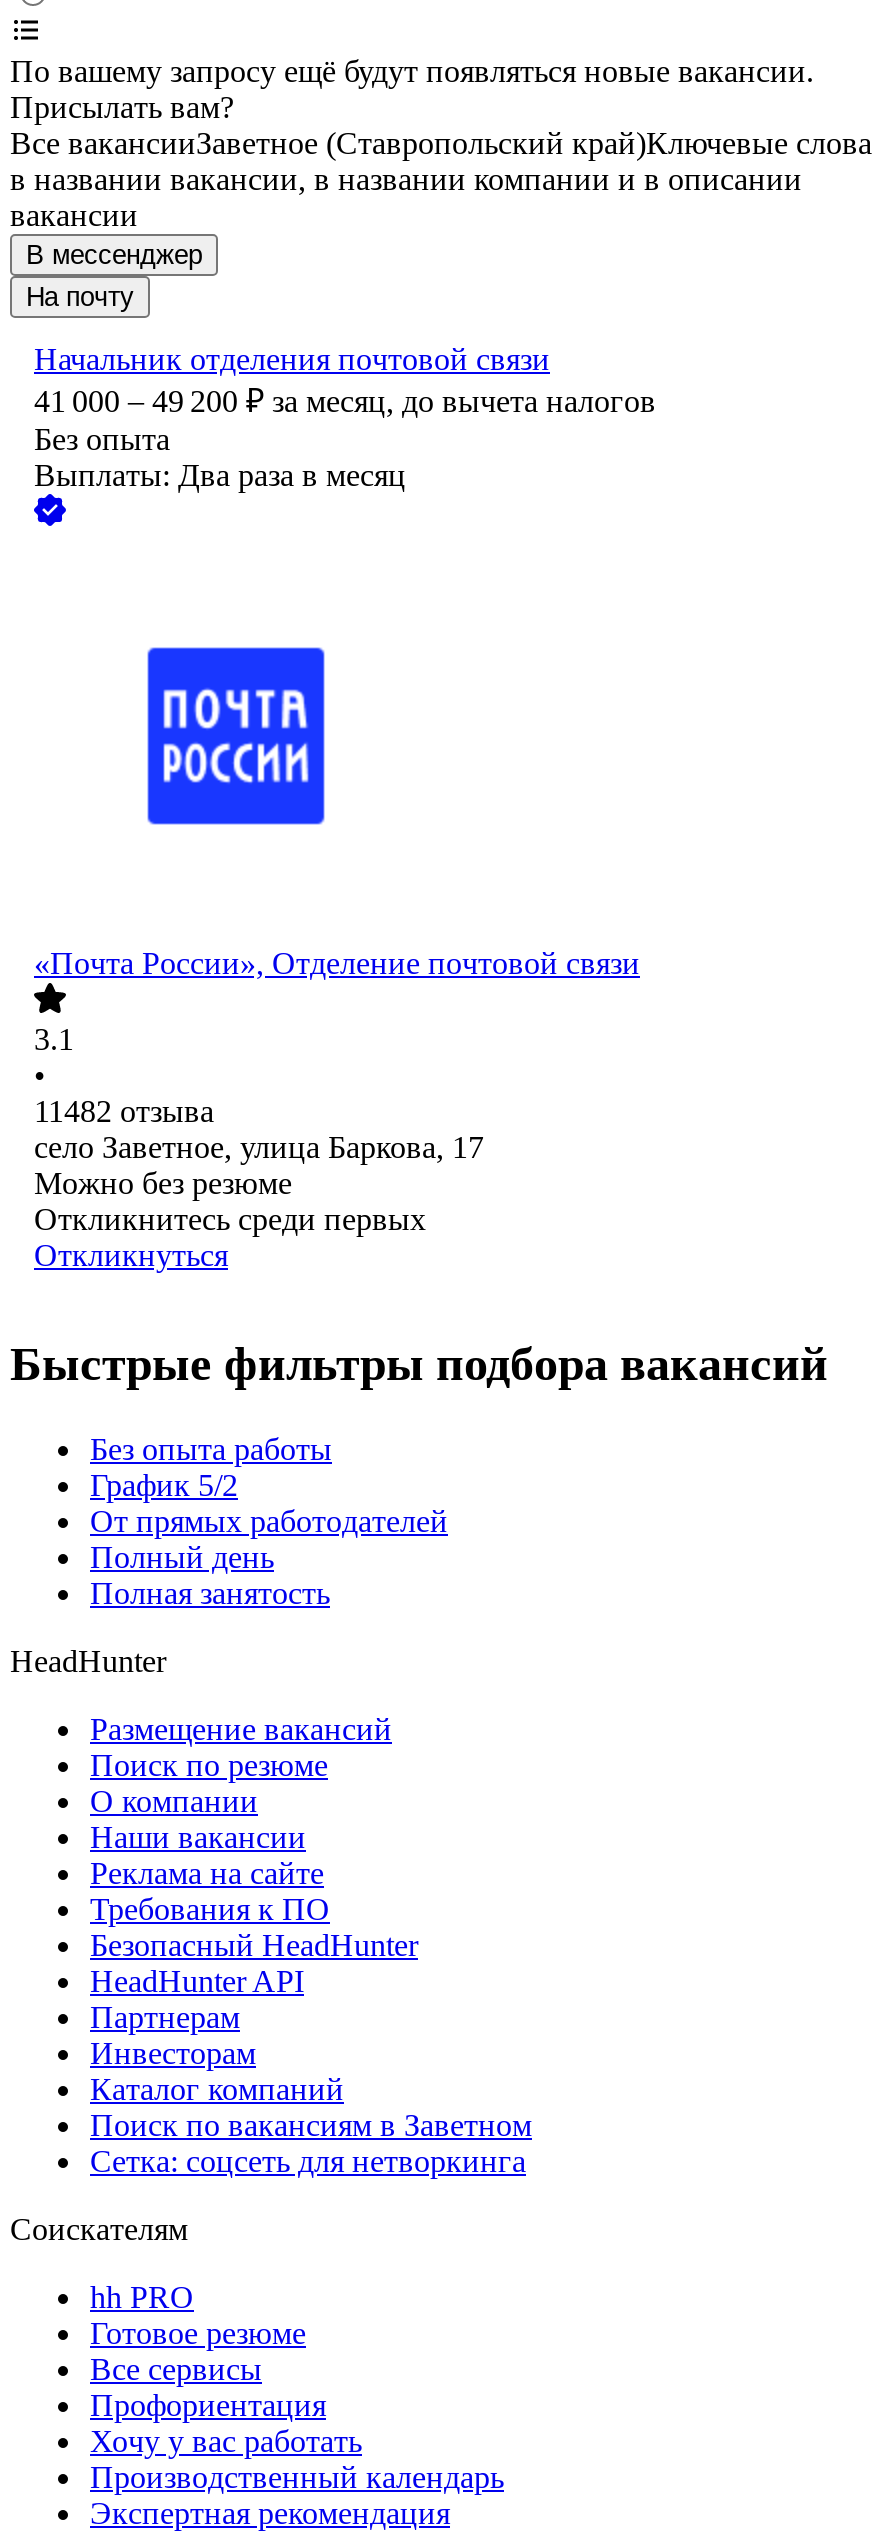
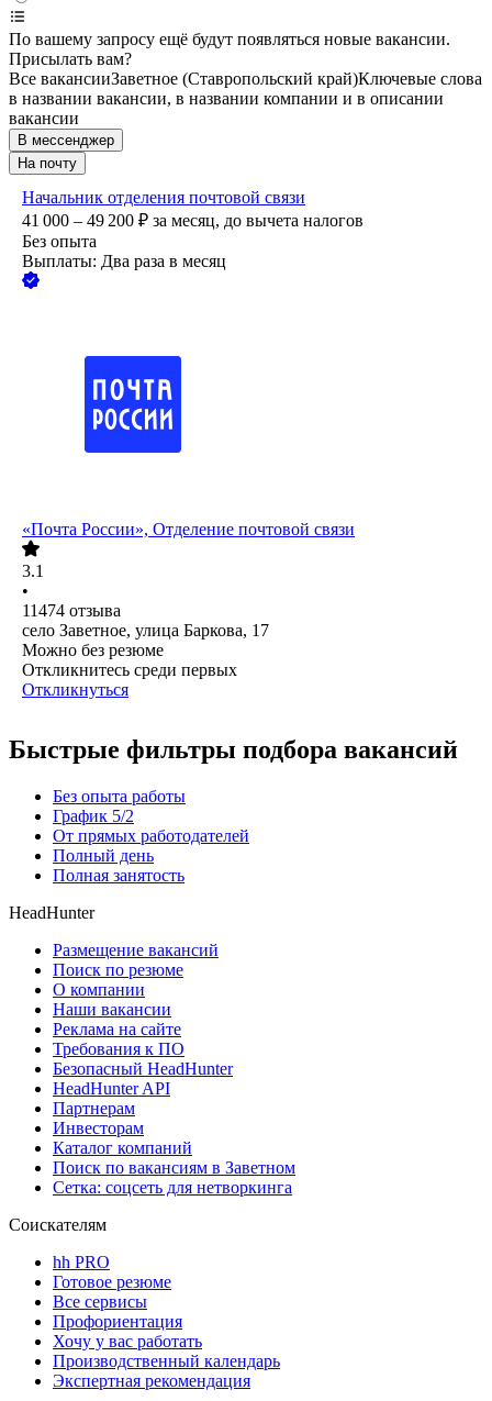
[34,1095,214,1129] 11482 отзыва -> [22,602,121,620] 11474 отзыва

